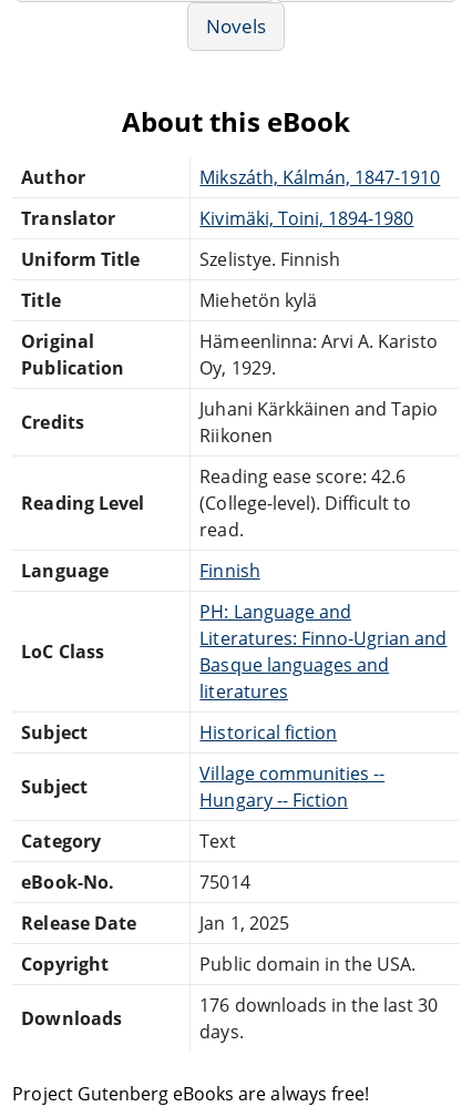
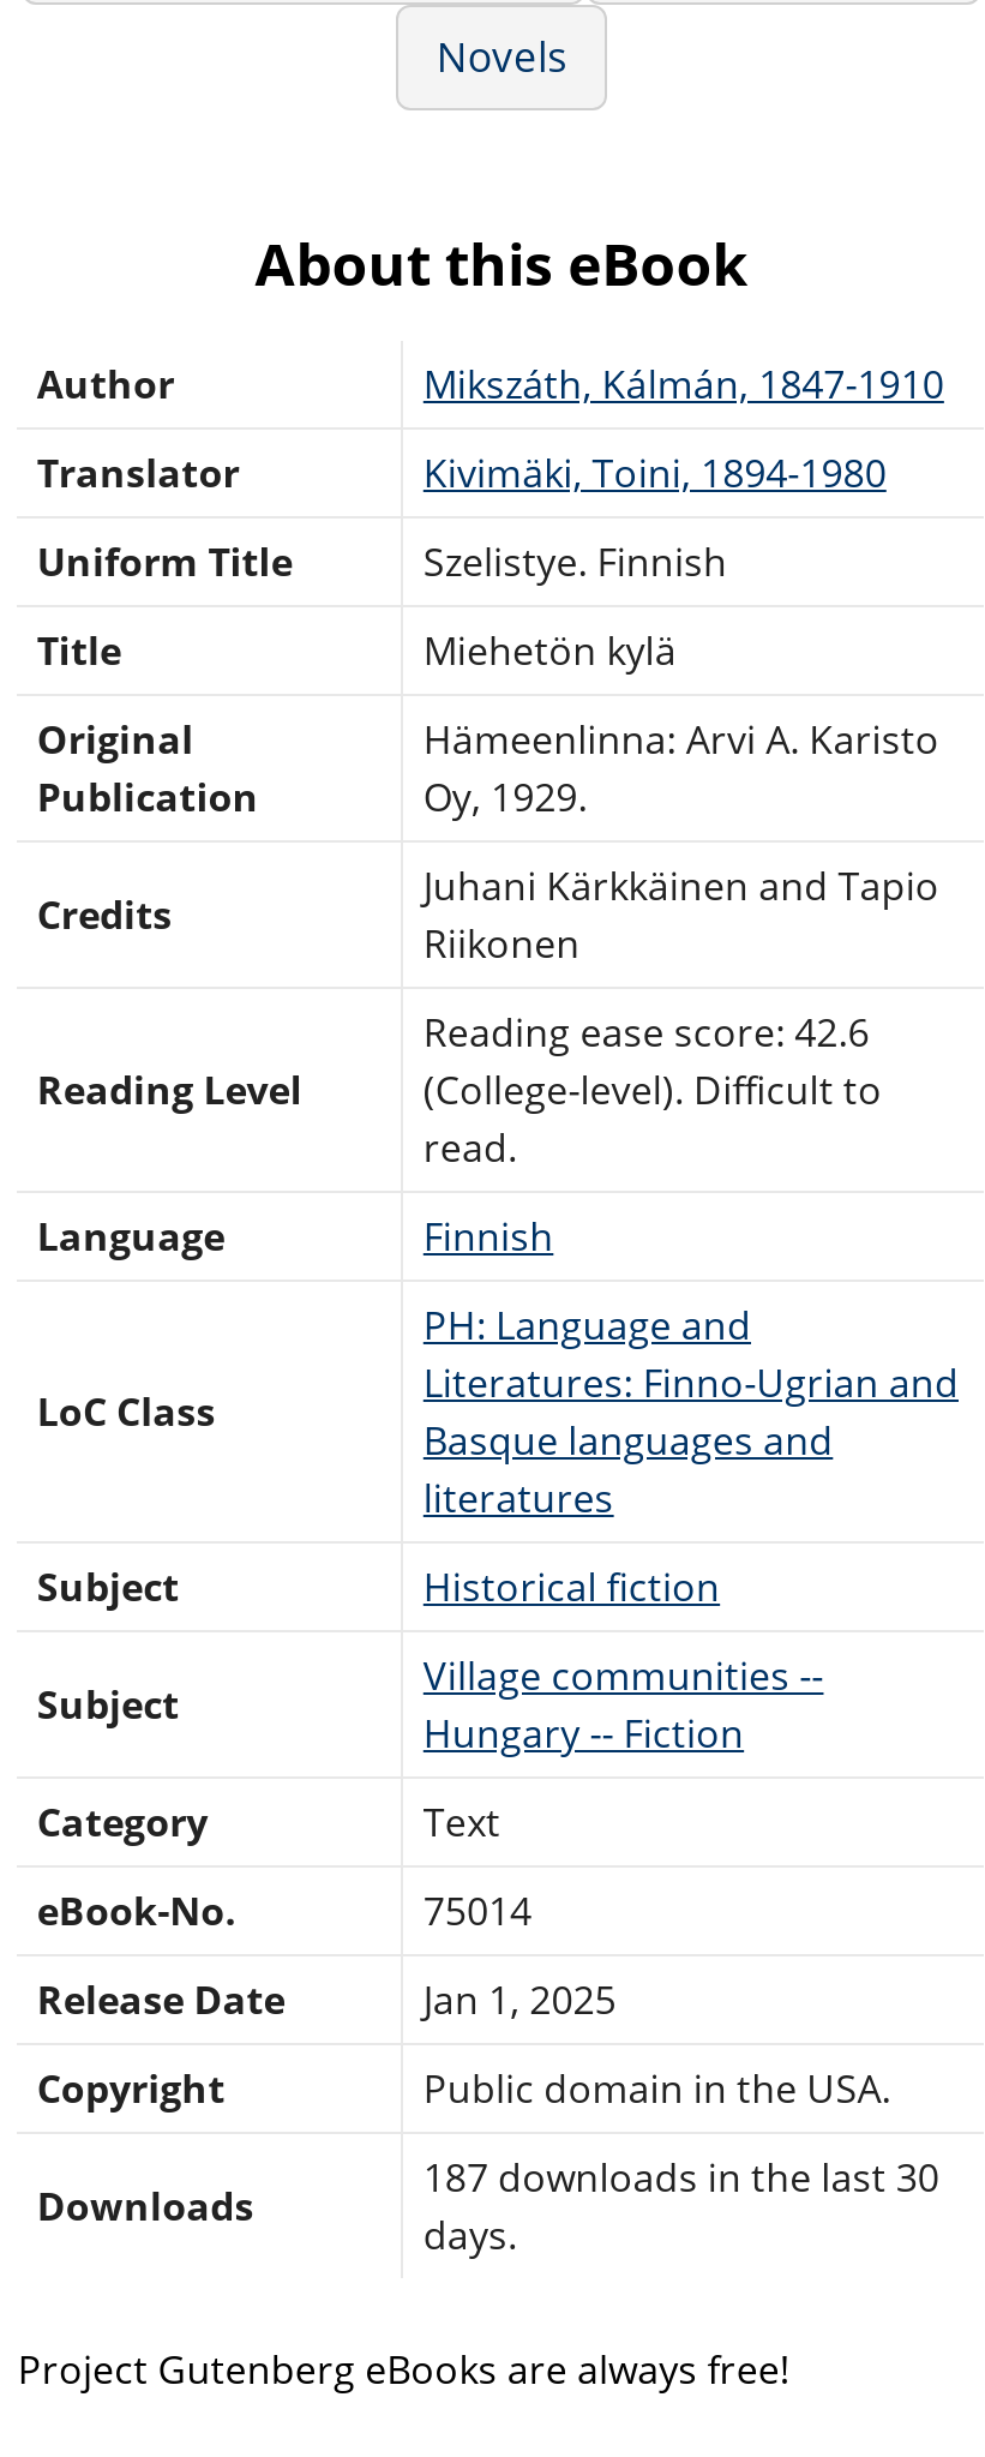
[200,992,438,1017] 176 downloads in the last 30 -> [423,2150,939,2203] 187 downloads in the last 30

